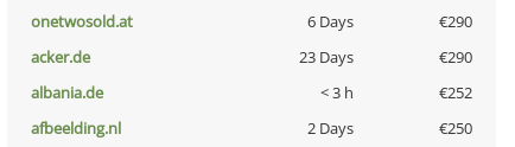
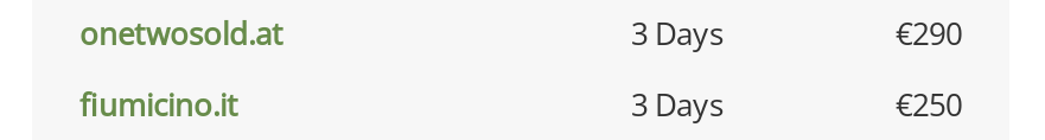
[307,11,353,32] 6 Days -> [631,12,724,55] 3 Days
[31,46,472,139] acker.de | 23 Days | €290 | albania.de | < 3 h | €252 | afbeelding.nl | 2 Days -> [79,84,724,126] fiumicino.it | 3 Days

